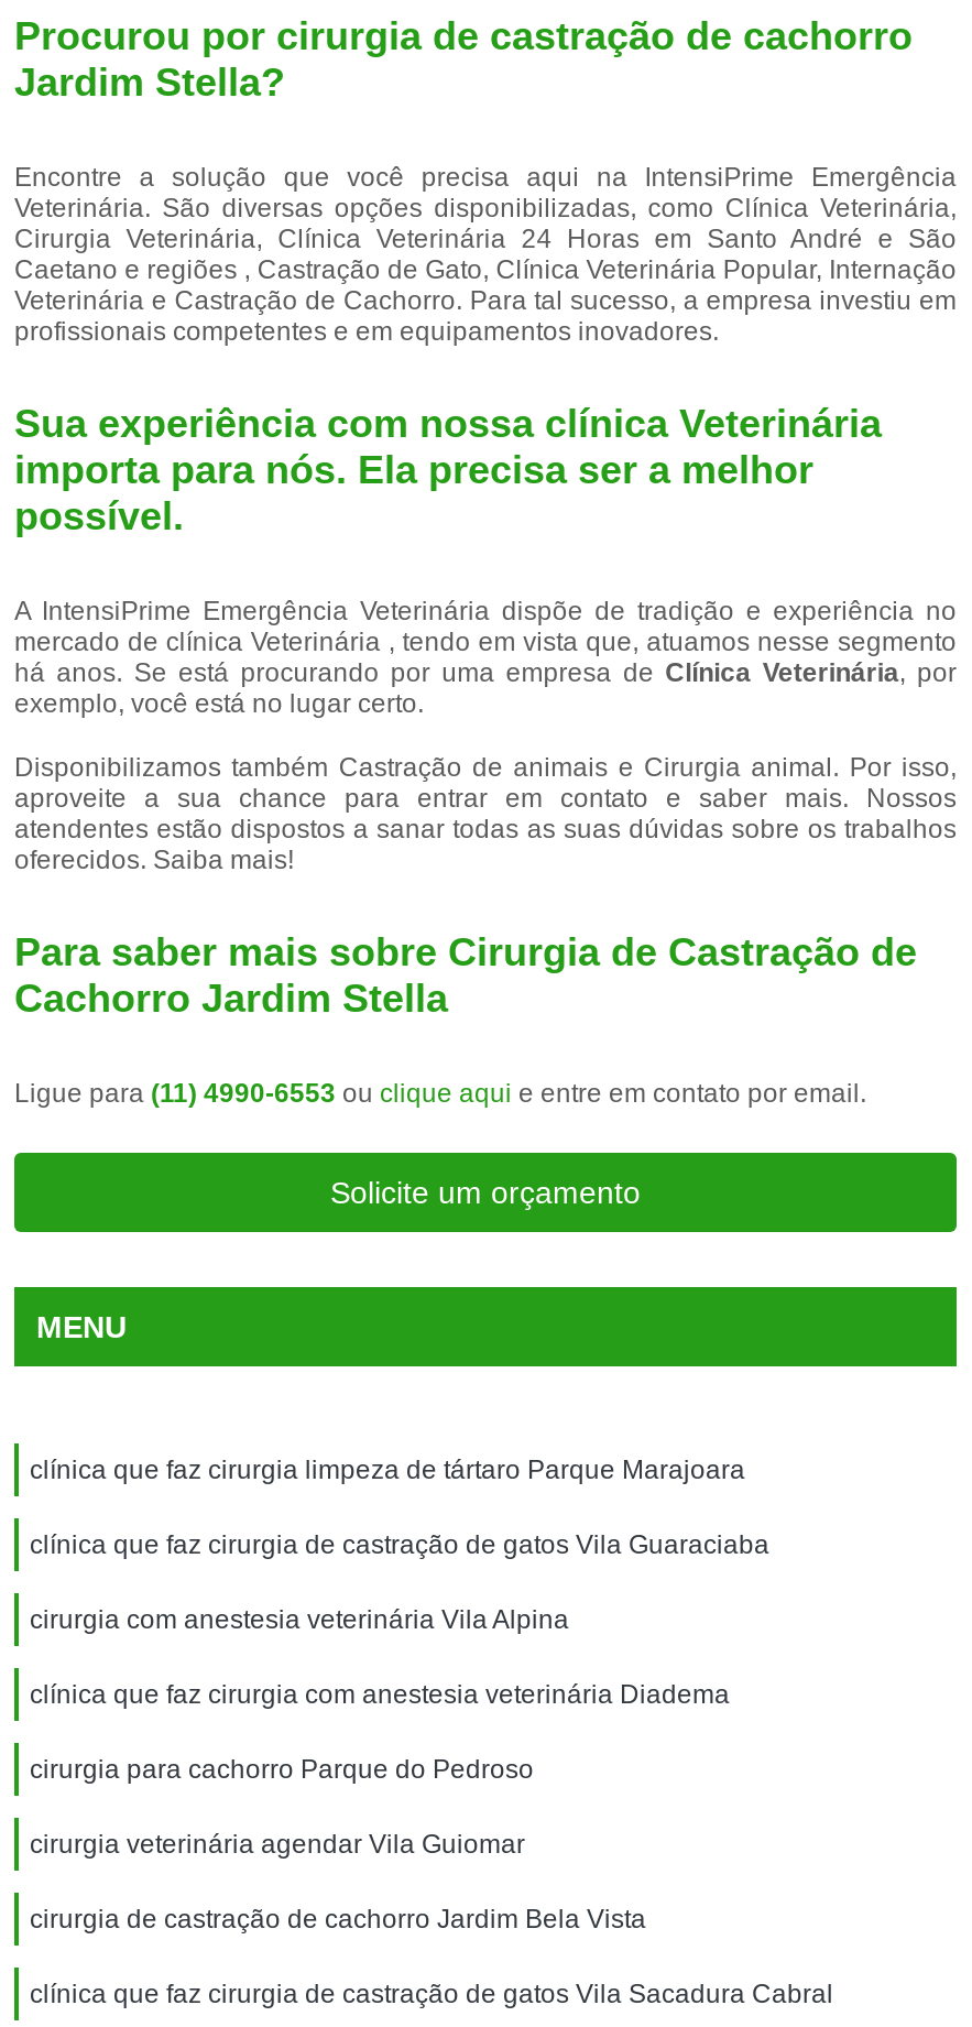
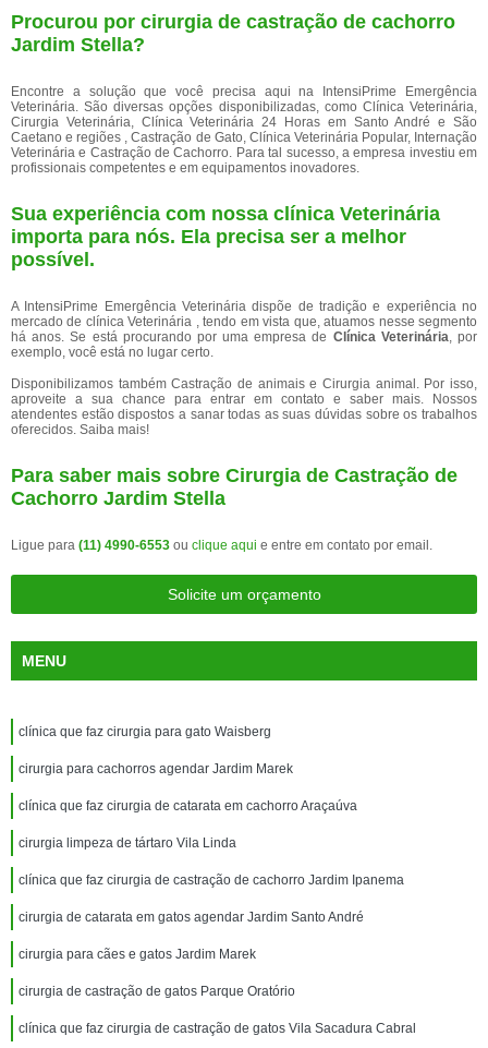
[30,1454,769,1935] clínica que faz cirurgia limpeza de tártaro Parque Marajoara | clínica que faz cirurgia de castração de gatos Vila Guaraciaba | cirurgia com anestesia veterinária Vila Alpina | clínica que faz cirurgia com anestesia veterinária Diadema | cirurgia para cachorro Parque do Pedroso | cirurgia veterinária agendar Vila Guiomar | cirurgia de castração de cachorro Jardim Bela Vista -> [19,724,404,999] clínica que faz cirurgia para gato Waisberg | cirurgia para cachorros agendar Jardim Marek | clínica que faz cirurgia de catarata em cachorro Araçaúva | cirurgia limpeza de tártaro Vila Linda | clínica que faz cirurgia de castração de cachorro Jardim Ipanema | cirurgia de catarata em gatos agendar Jardim Santo André | cirurgia para cães e gatos Jardim Marek | cirurgia de castração de gatos Parque Oratório

